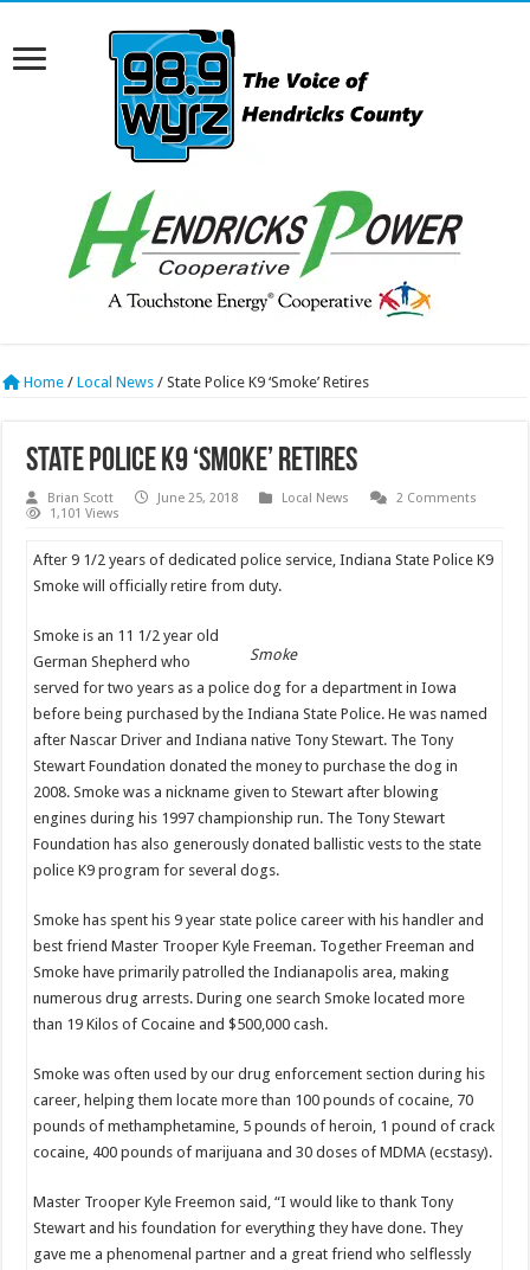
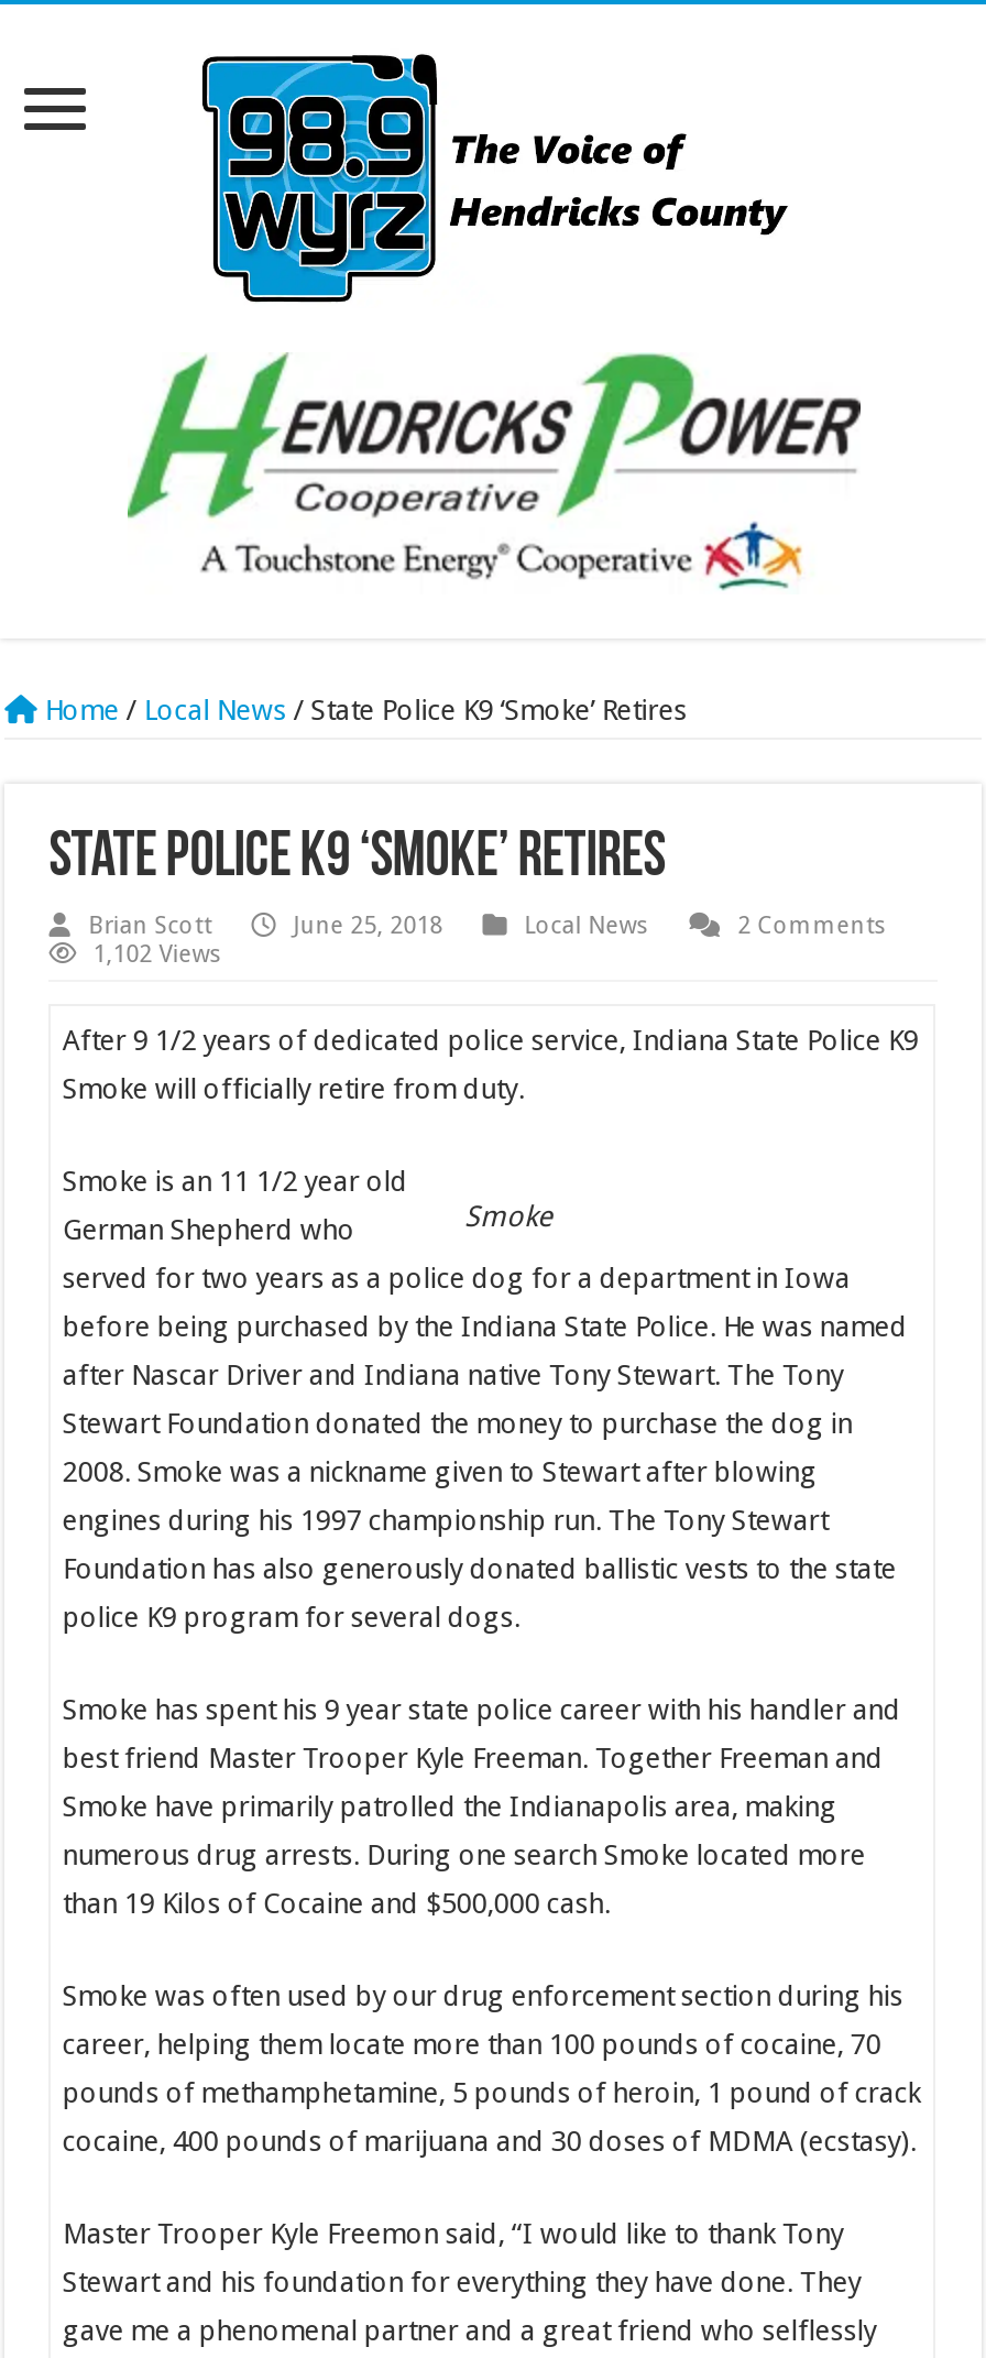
[50,506,120,522] 1,101 Views -> [93,941,223,970] 1,102 Views

